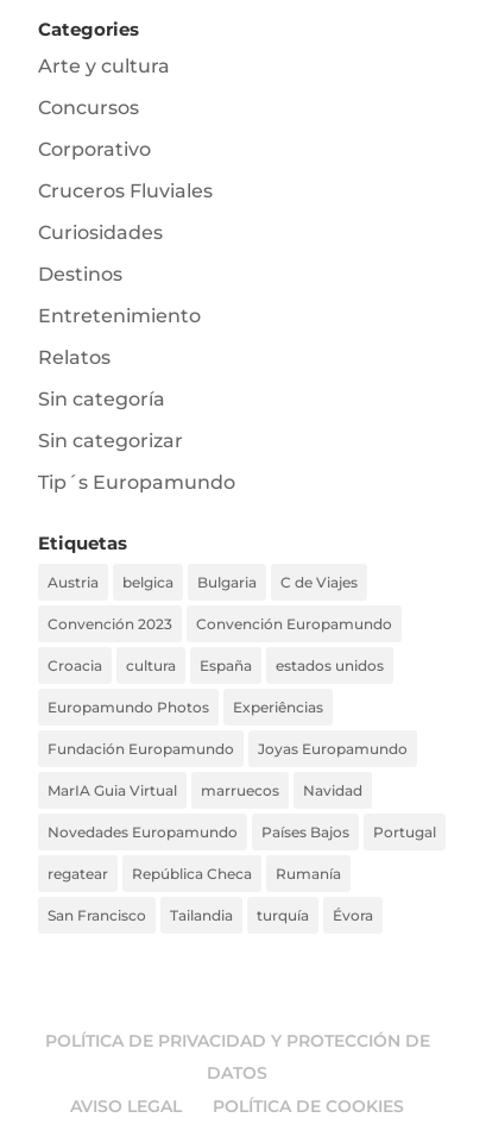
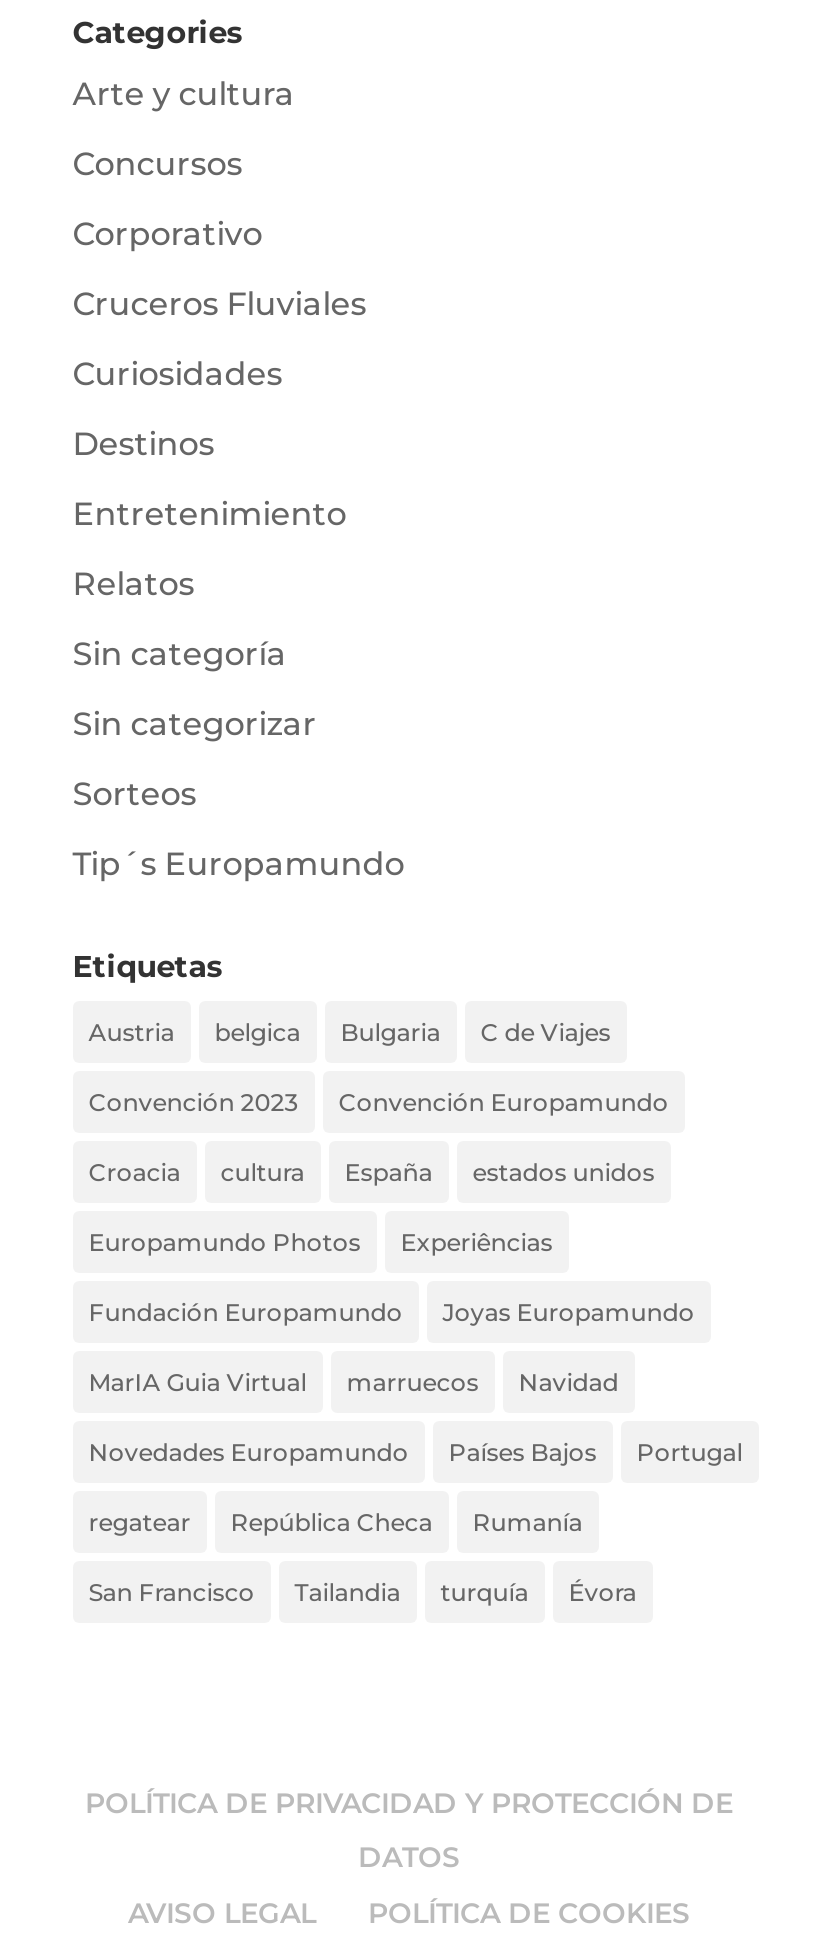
none -> [73,774,197,812] Sorteos

